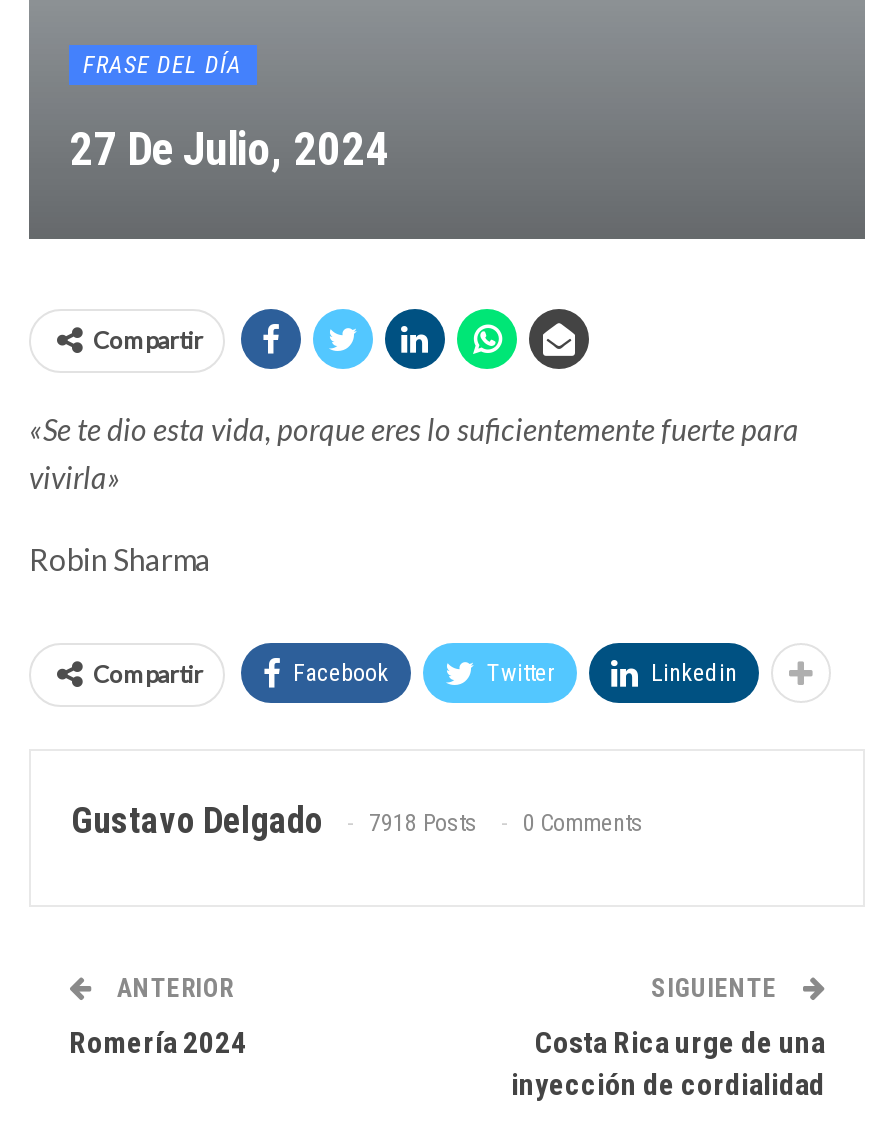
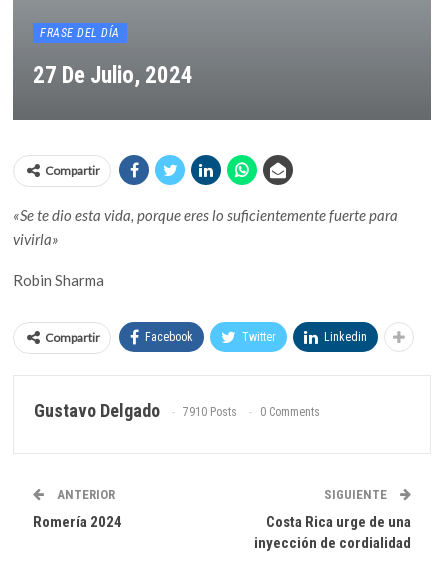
[71,799,643,841] Gustavo Delgado 7918 Posts 0 Comments -> [34,400,320,421] Gustavo Delgado 7910 Posts 0 Comments

